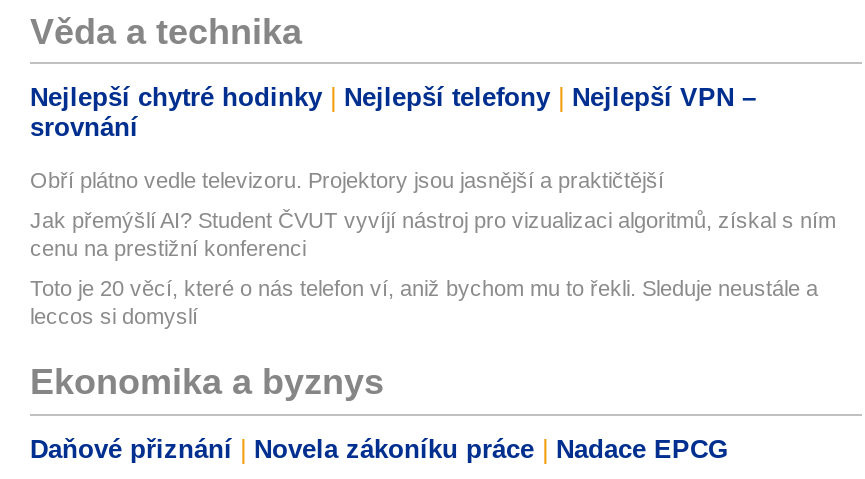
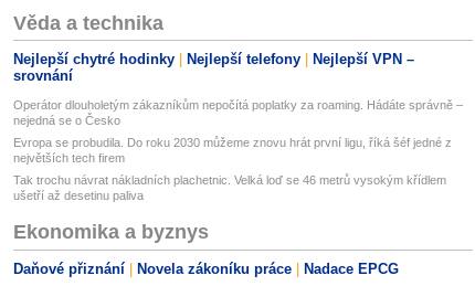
[30,169,664,193] Obří plátno vedle televizoru. Projektory jsou jasnější a praktičtější -> [13,99,463,127] Operátor dlouholetým zákazníkům nepočítá poplatky za roaming. Hádáte správně – | nejedná se o Česko
[30,209,836,261] Jak přemýšlí AI? Student ČVUT vyvíjí nástroj pro vizualizaci algoritmů, získal s ním | cenu na prestižní konferenci -> [13,136,452,165] Evropa se probudila. Do roku 2030 můžeme znovu hrát první ligu, říká šéf jedné z | největších tech firem
[30,277,818,329] Toto je 20 věcí, které o nás telefon ví, aniž bychom mu to řekli. Sleduje neustále a | leccos si domyslí -> [13,174,446,203] Tak trochu návrat nákladních plachetnic. Velká loď se 46 metrů vysokým křídlem | ušetří až desetinu paliva

